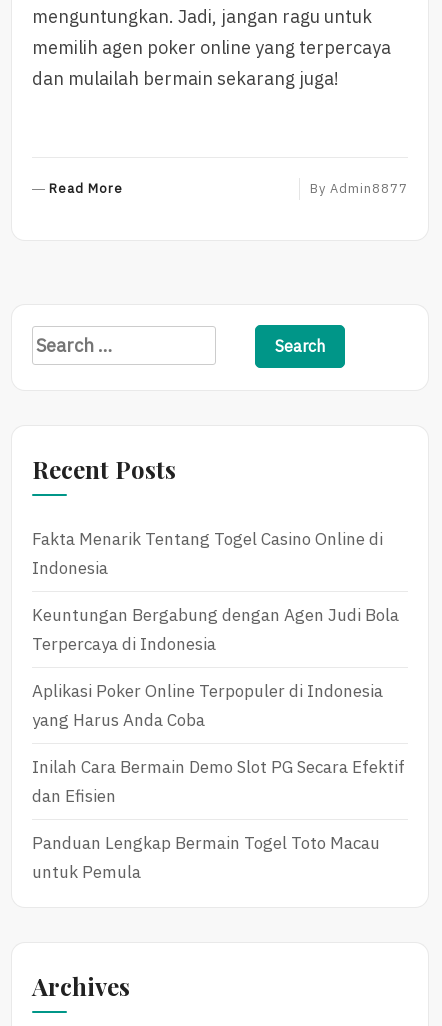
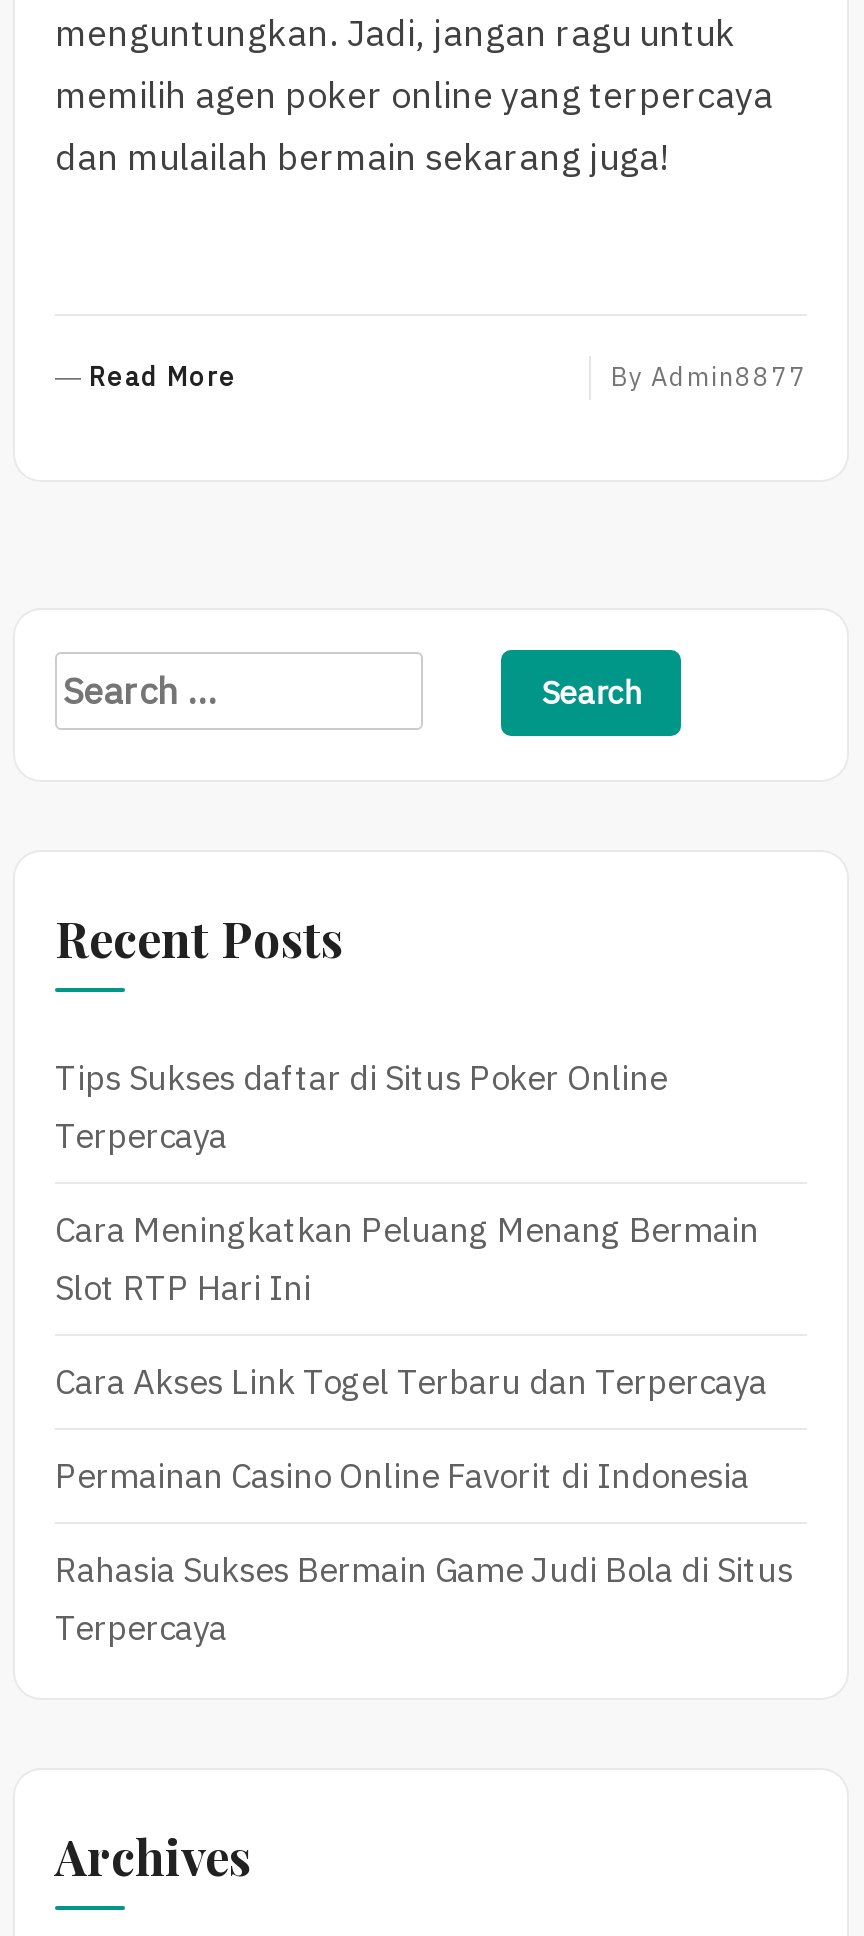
[32,528,383,579] Fakta Menarik Tentang Togel Casino Online di | Indonesia -> [55,1056,667,1158] Tips Sukses daftar di Situs Poker Online | Terpercaya
[32,604,399,655] Keuntungan Bergabung dengan Agen Judi Bola | Terpercaya di Indonesia -> [55,1208,759,1310] Cara Meningkatkan Peluang Menang Bermain | Slot RTP Hari Ini
[32,680,383,731] Aplikasi Poker Online Terpopuler di Indonesia | yang Harus Anda Coba -> [55,1360,767,1404] Cara Akses Link Togel Terbaru dan Terpercaya
[32,756,405,807] Inilah Cara Bermain Demo Slot PG Secara Efektif | dan Efisien -> [55,1454,749,1498] Permainan Casino Online Favorit di Indonesia
[32,832,380,883] Panduan Lengkap Bermain Togel Toto Macau | untuk Pemula -> [55,1548,793,1650] Rahasia Sukses Bermain Game Judi Bola di Situs | Terpercaya

